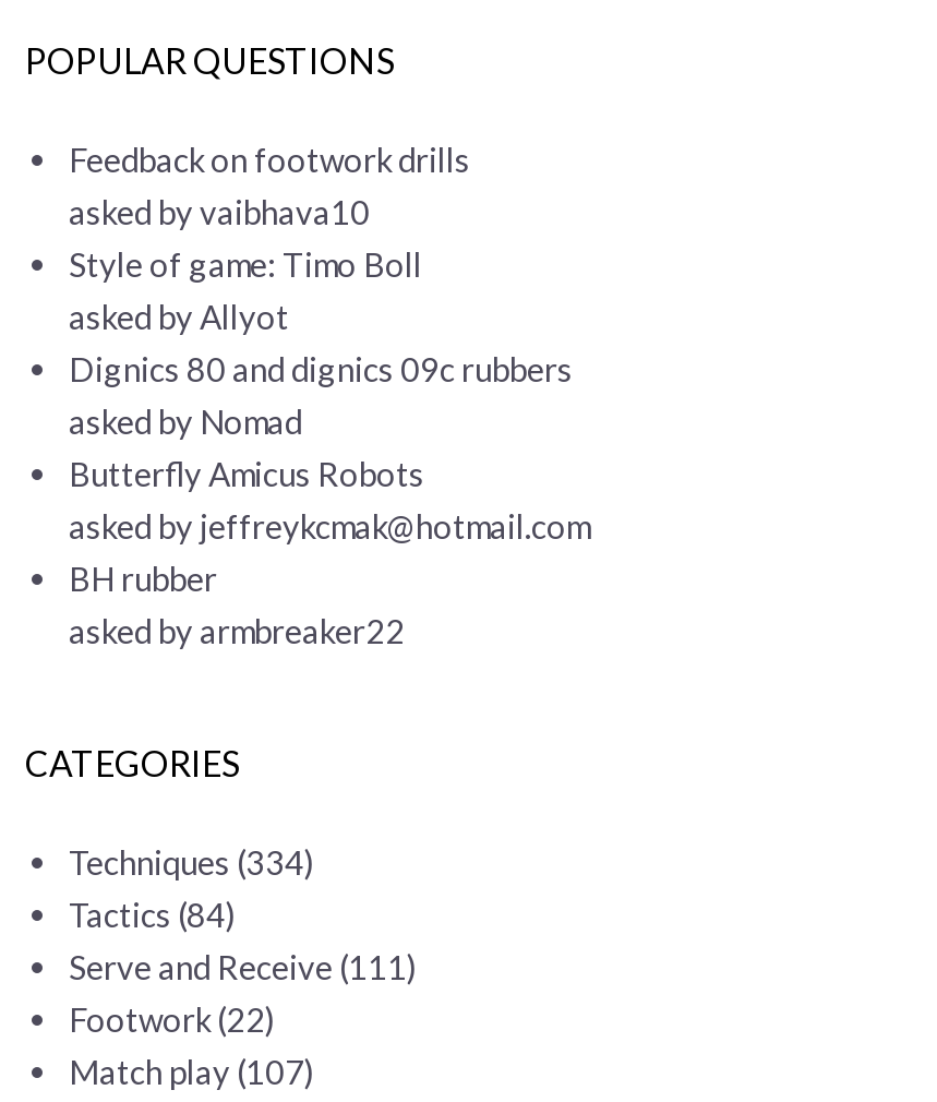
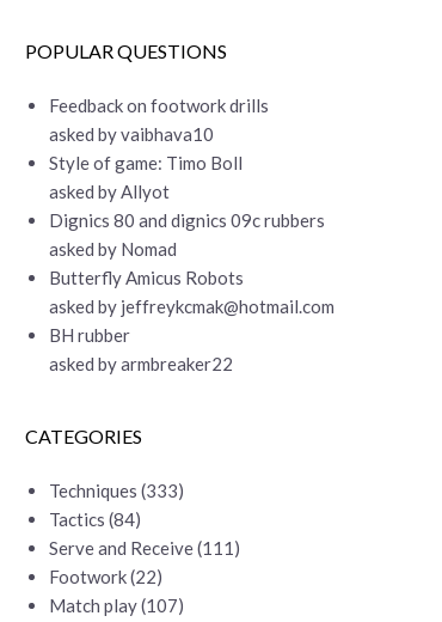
[69,843,315,883] Techniques (334) -> [49,480,184,502] Techniques (333)

